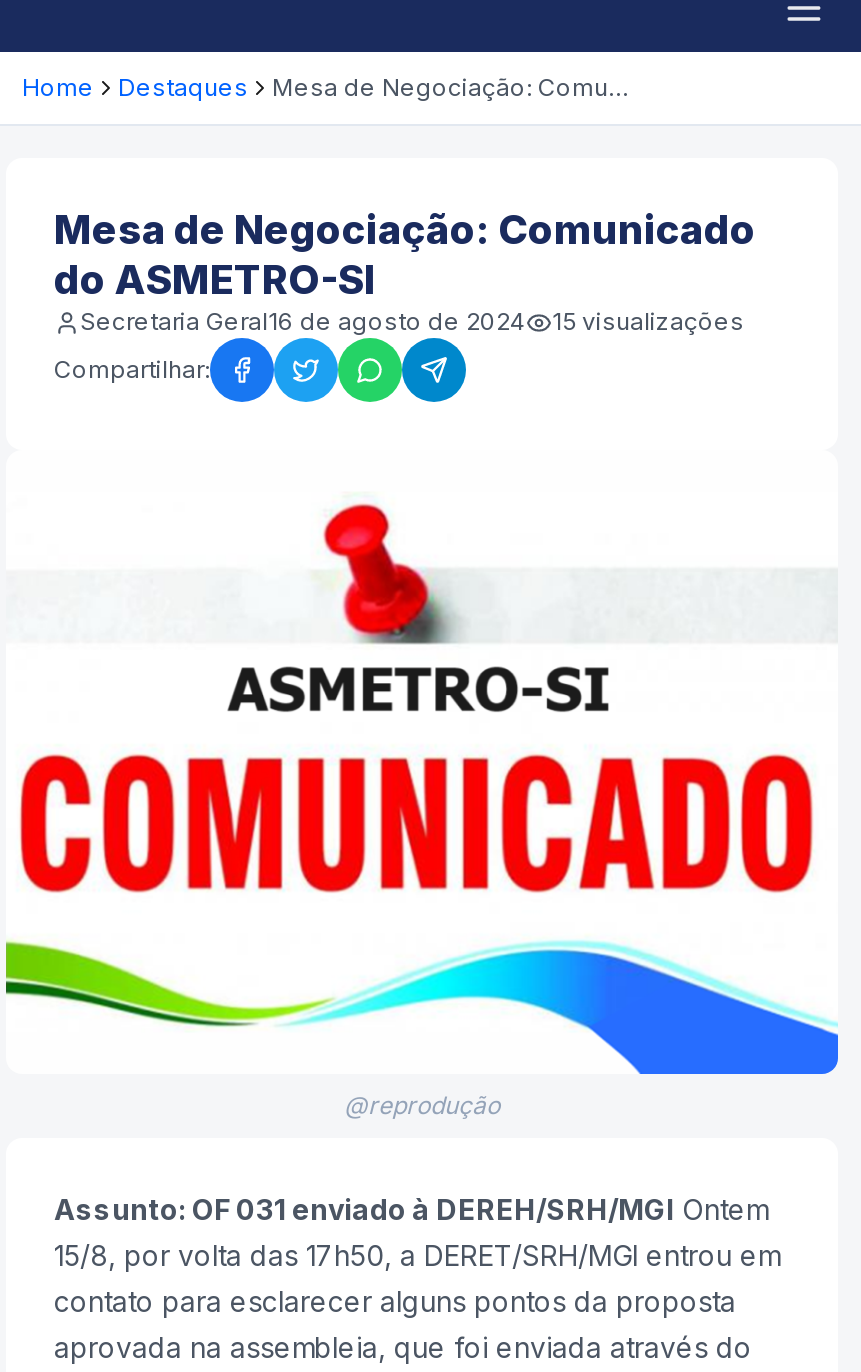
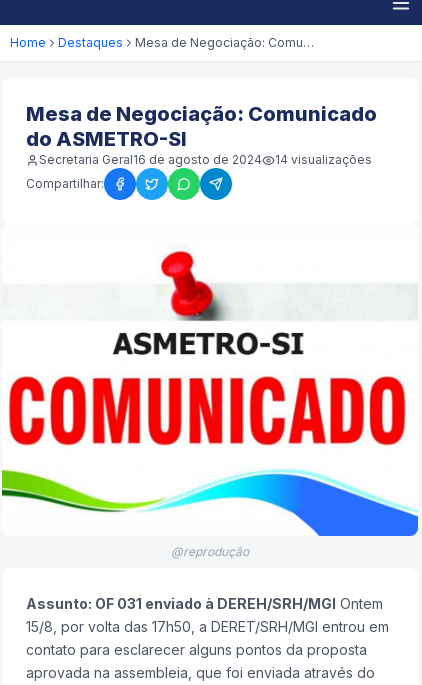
[552,306,744,336] 15 visualizações -> [275,152,372,167] 14 visualizações

